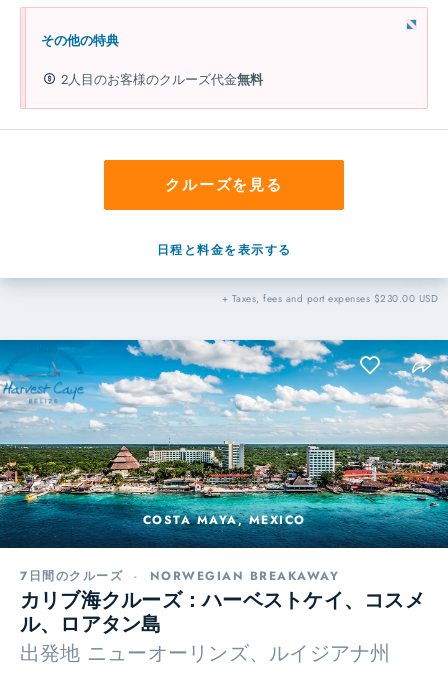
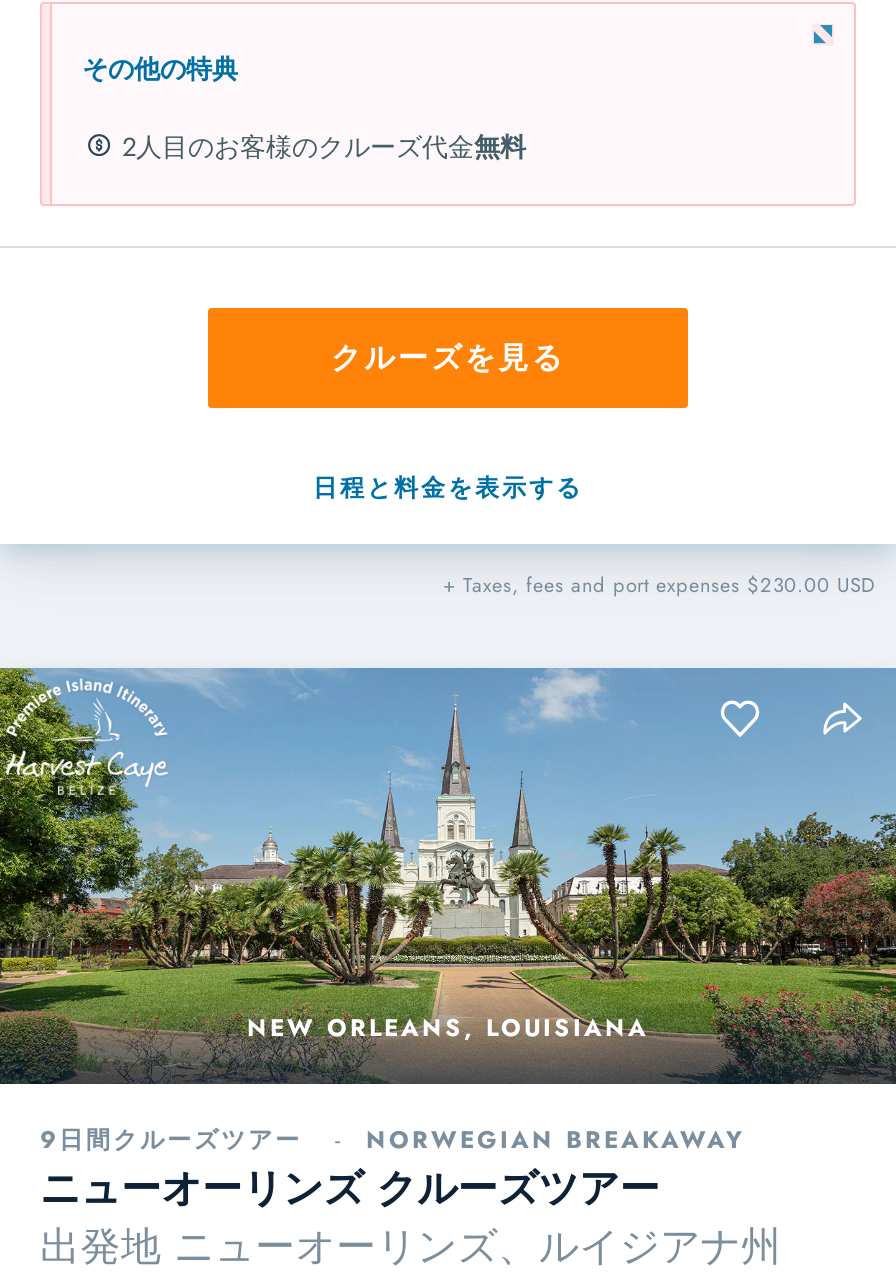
[3,339,445,549] [image] | COSTA MAYA, MEXICO -> [6,667,890,1085] [image] | NEW ORLEANS, LOUISIANA
[20,567,425,639] 7日間のクルーズ- NORWEGIAN BREAKAWAY | カリブ海クルーズ：ハーベストケイ、コスメ | ル、ロアタン島 -> [40,1121,745,1217] 9日間クルーズツアー- NORWEGIAN BREAKAWAY | ニューオーリンズ クルーズツアー

